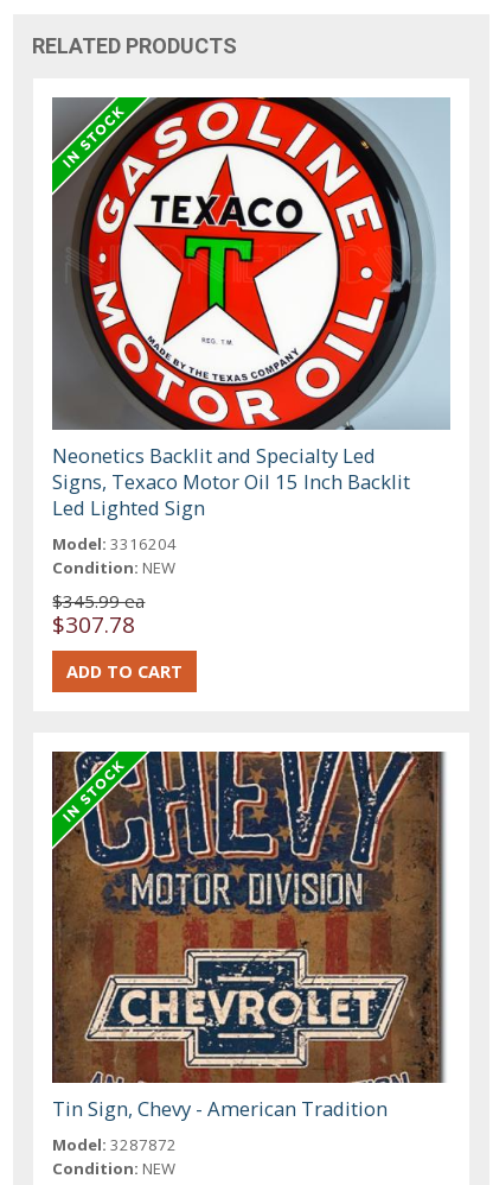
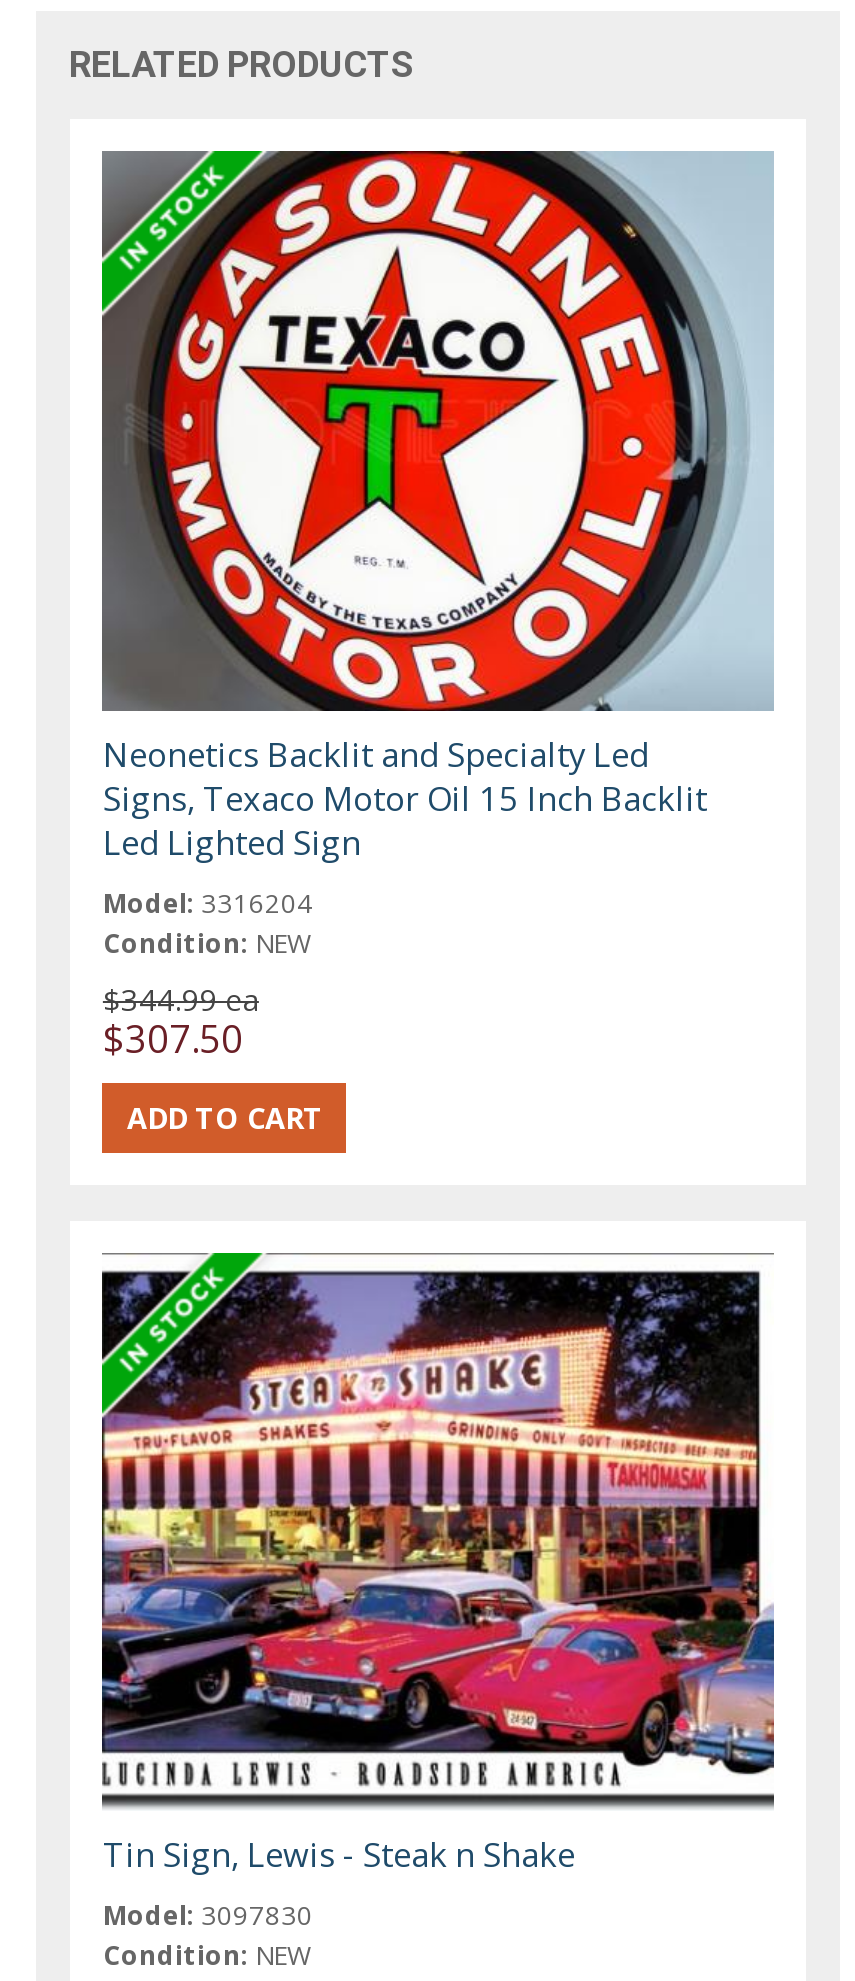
[53,588,145,638] $345.99 ea | $307.78 -> [103,978,259,1062] $344.99 ea | $307.50
[51,750,450,1155] [image] | Tin Sign, Chevy - American Tradition | Model: 3287872 -> [100,1253,776,1933] [image] | Tin Sign, Lewis - Steak n Shake | Model: 3097830

